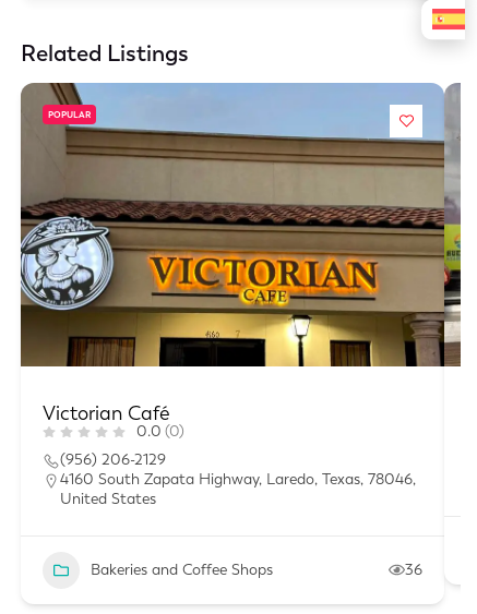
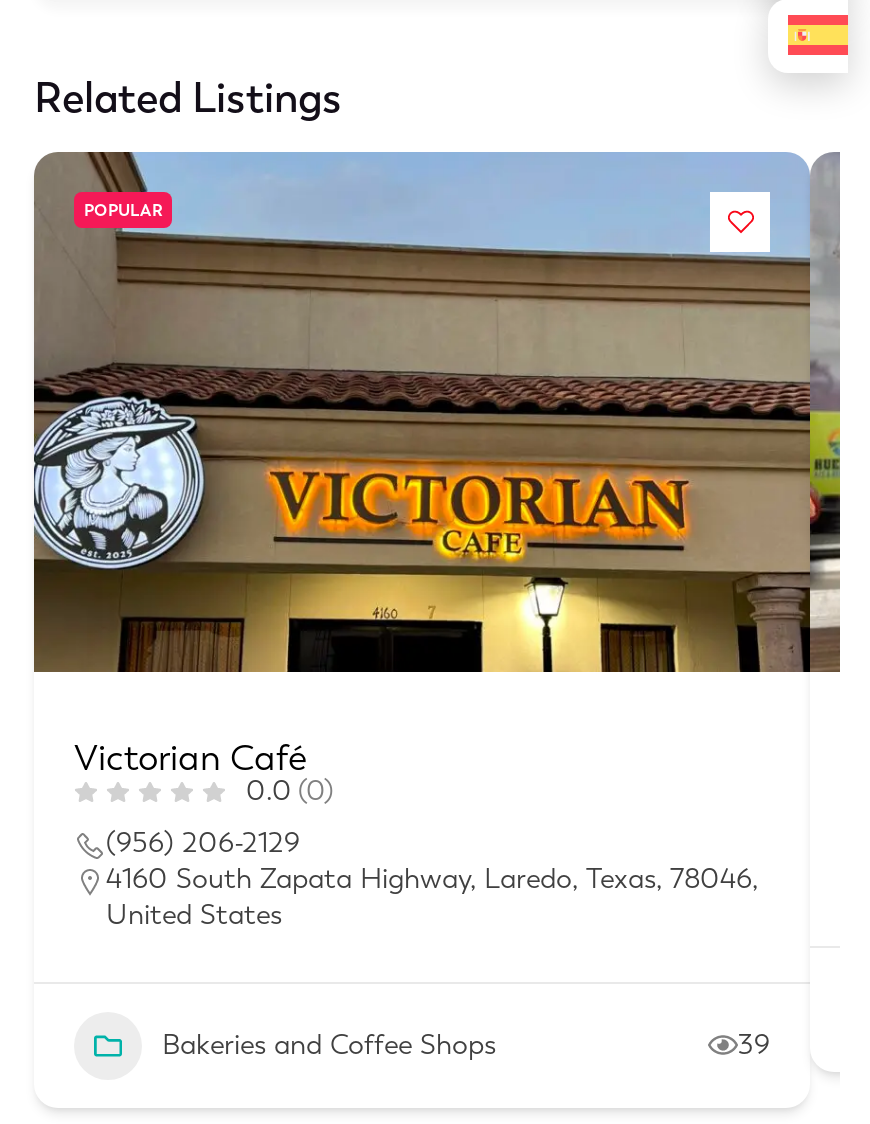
[405,561,422,579] 36 -> [738,1029,770,1063] 39

